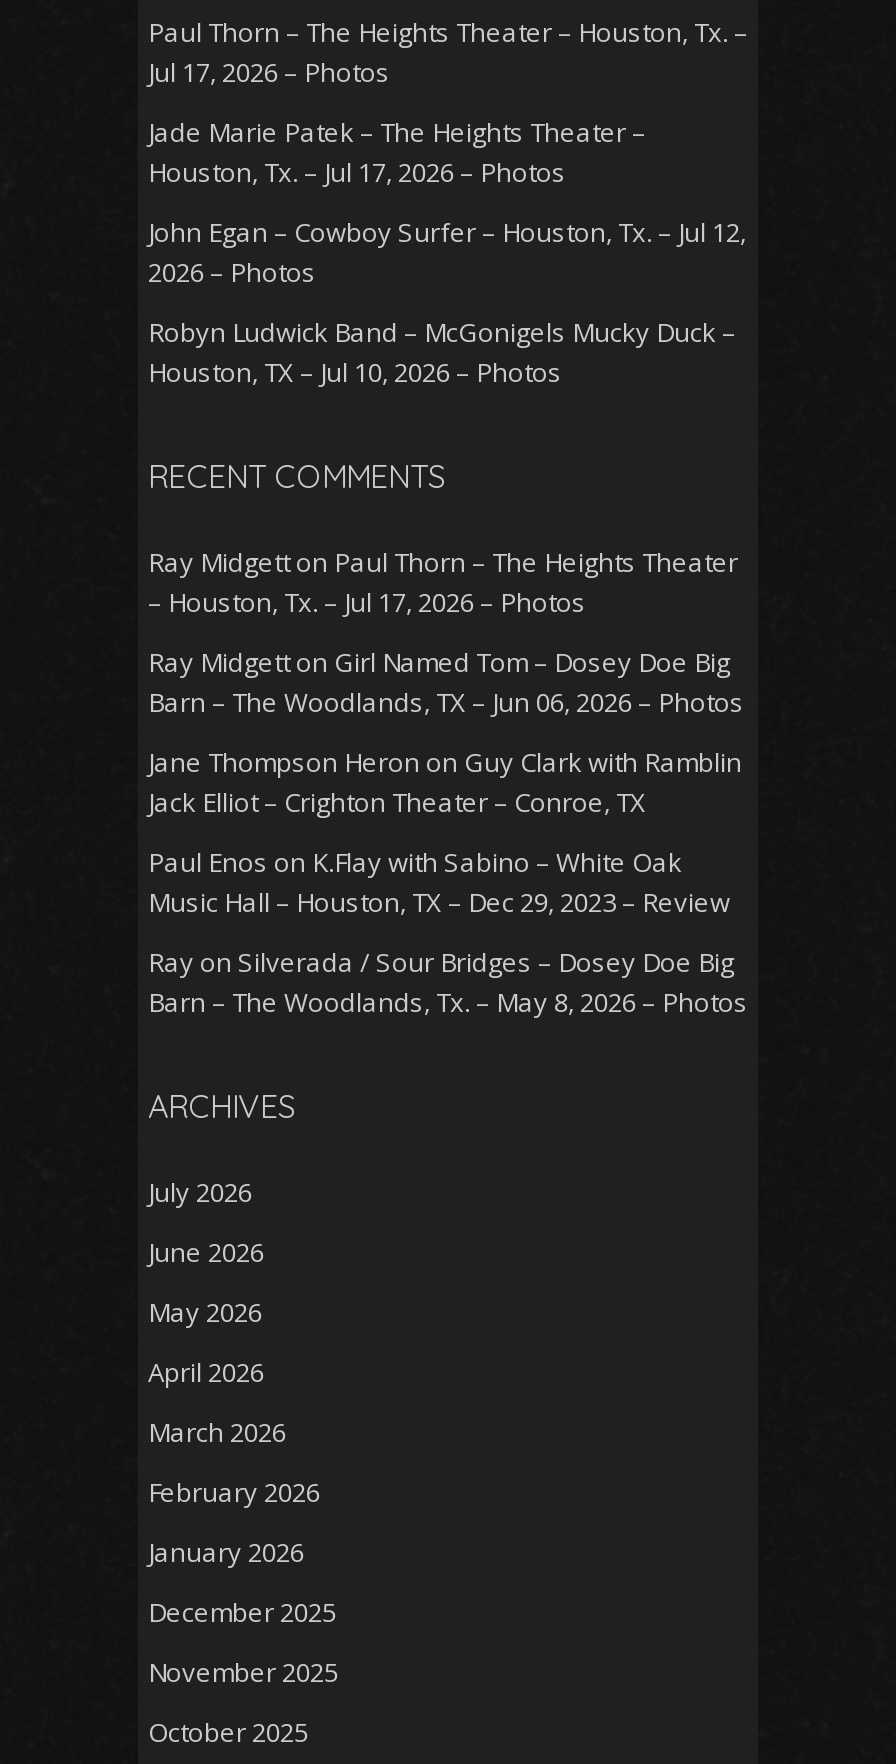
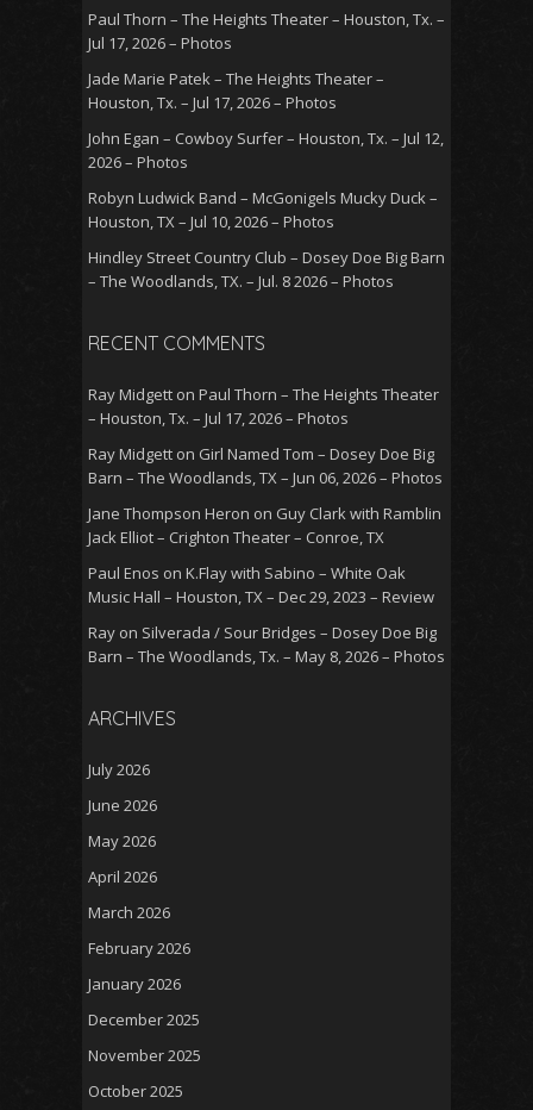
none -> [88,247,445,292] Hindley Street Country Club – Dosey Doe Big Barn | – The Woodlands, TX. – Jul. 8 2026 – Photos

